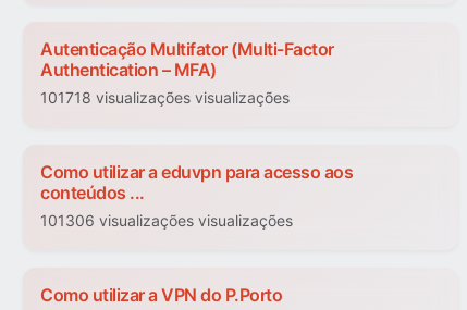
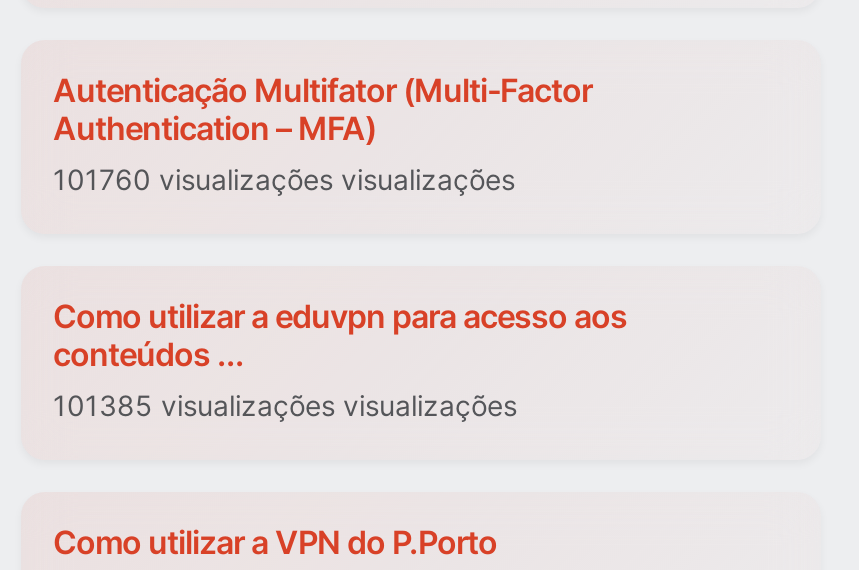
[40,89,290,107] 101718 visualizações visualizações -> [53,163,515,197] 101760 visualizações visualizações
[40,212,293,230] 101306 visualizações visualizações -> [53,389,517,423] 101385 visualizações visualizações

